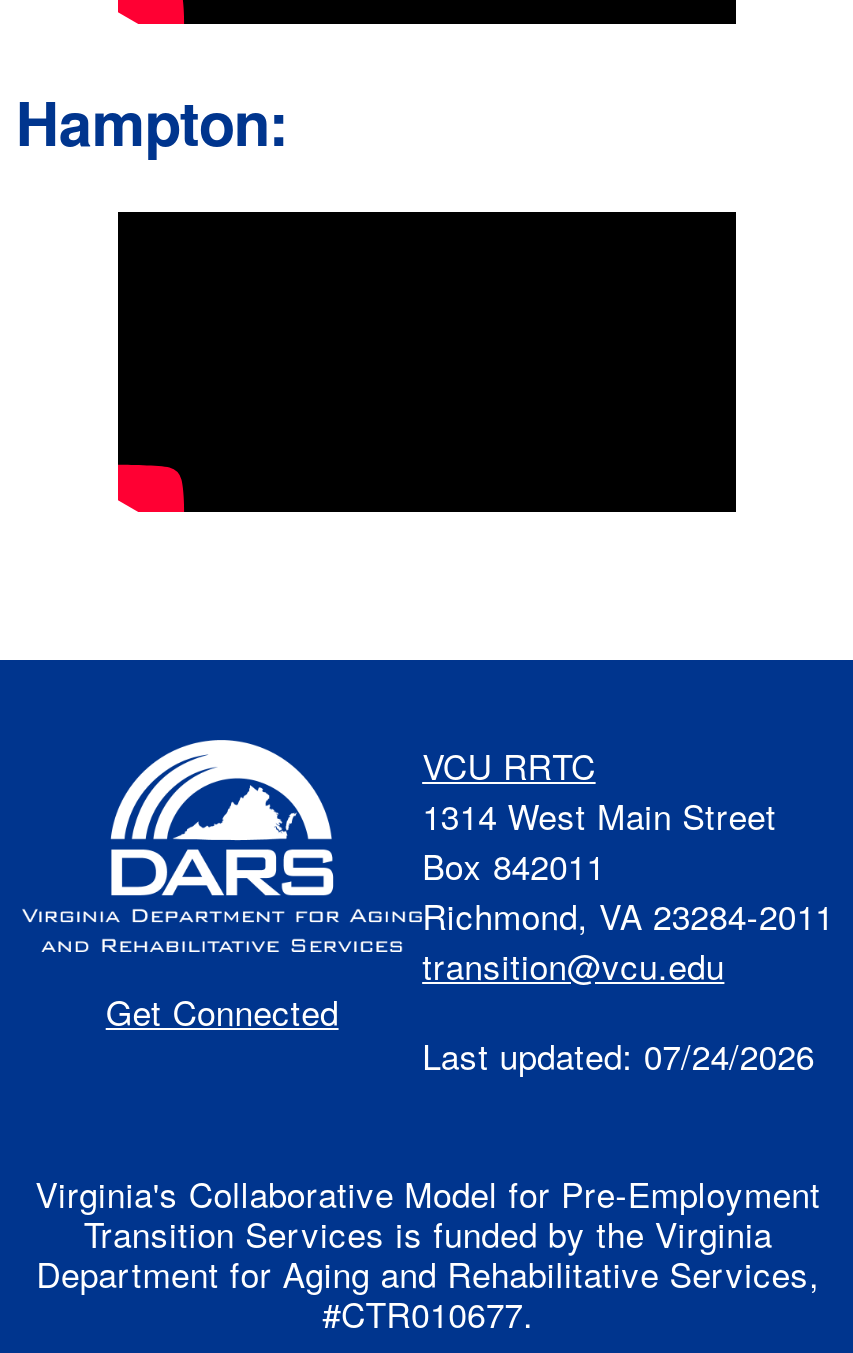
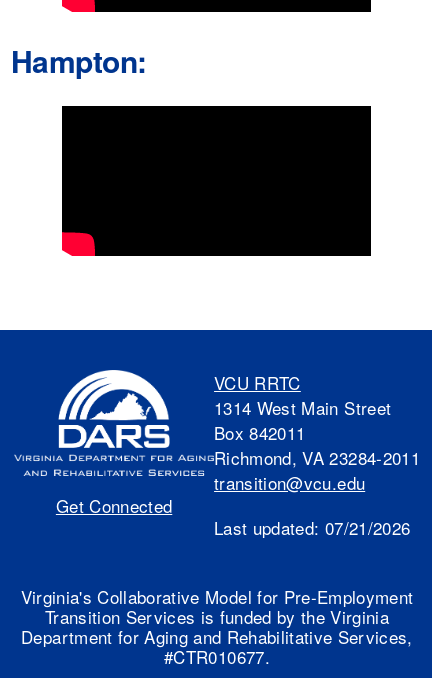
[422,1029,814,1079] Last updated: 07/24/2026 -> [214,514,410,539] Last updated: 07/21/2026

